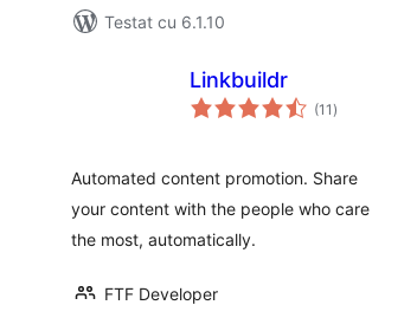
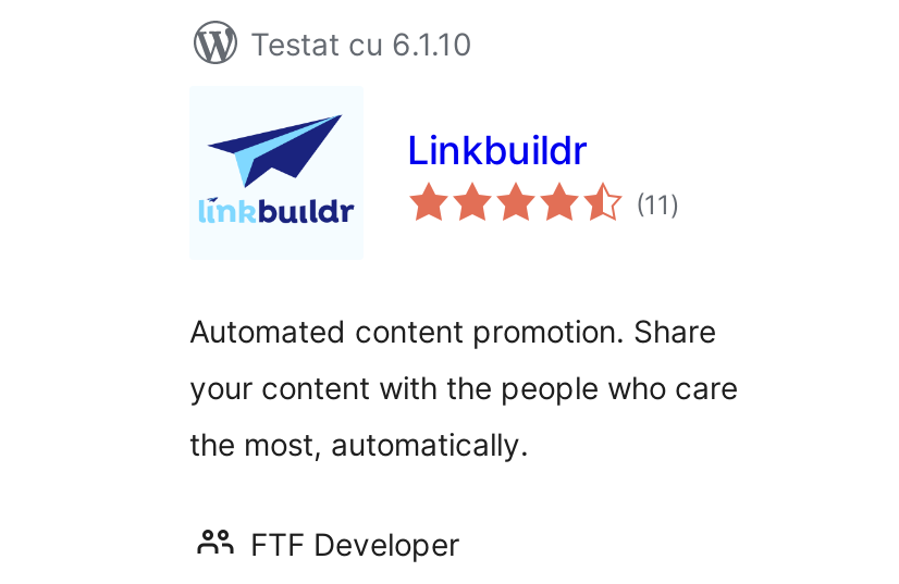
none -> [196,112,357,227] [image]

